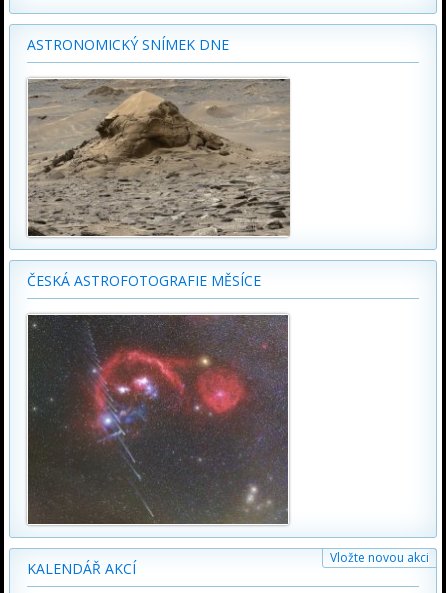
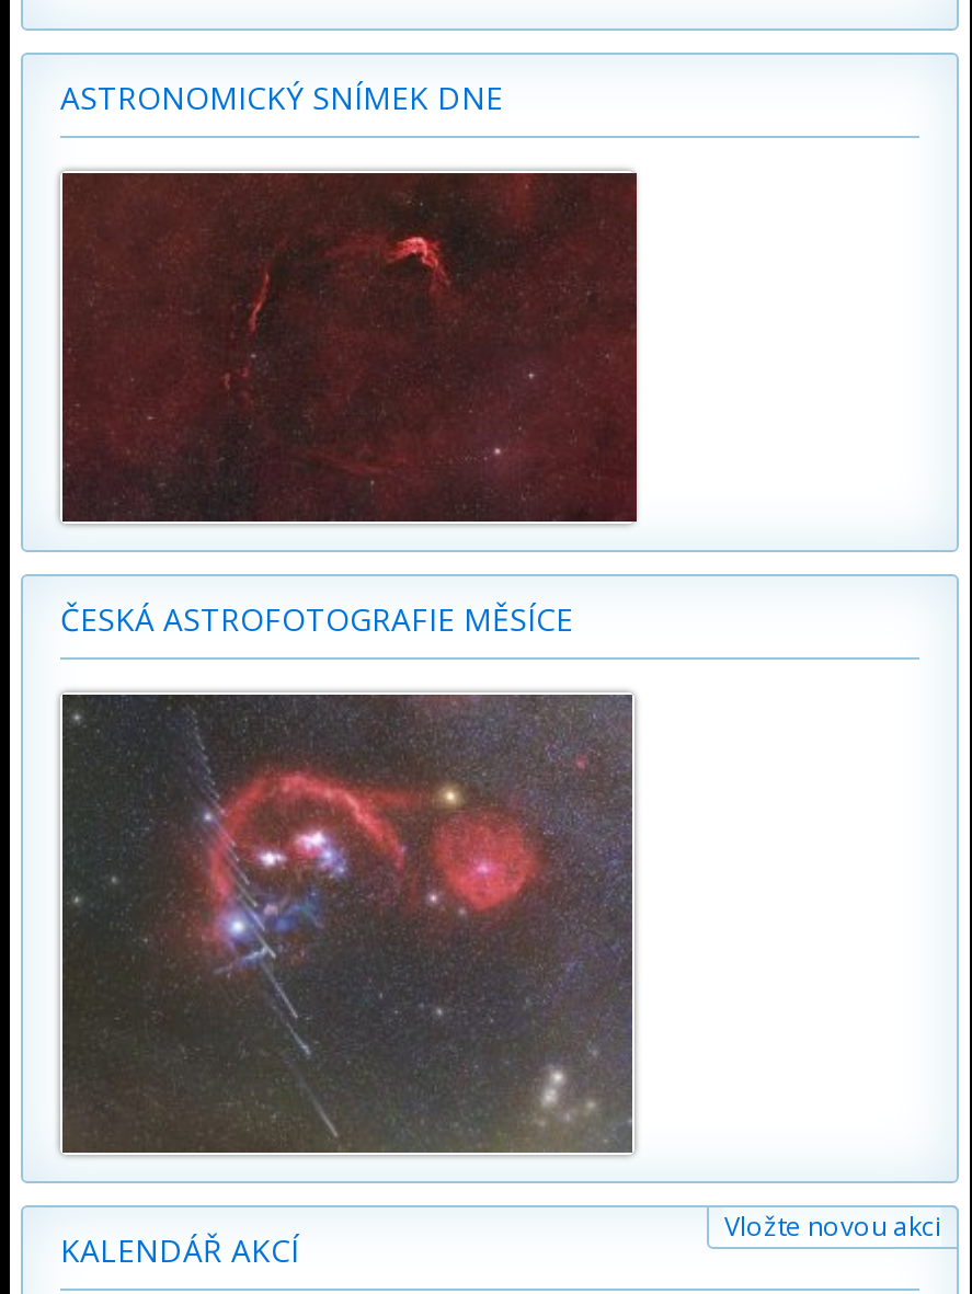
[28,79,290,236] [image] -> [62,173,637,522] [image]

